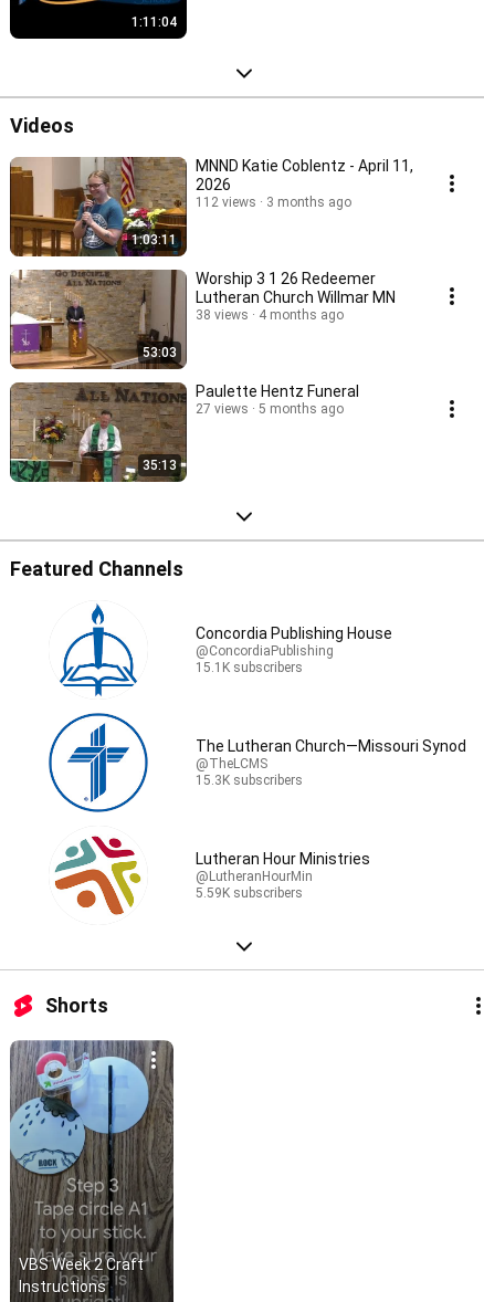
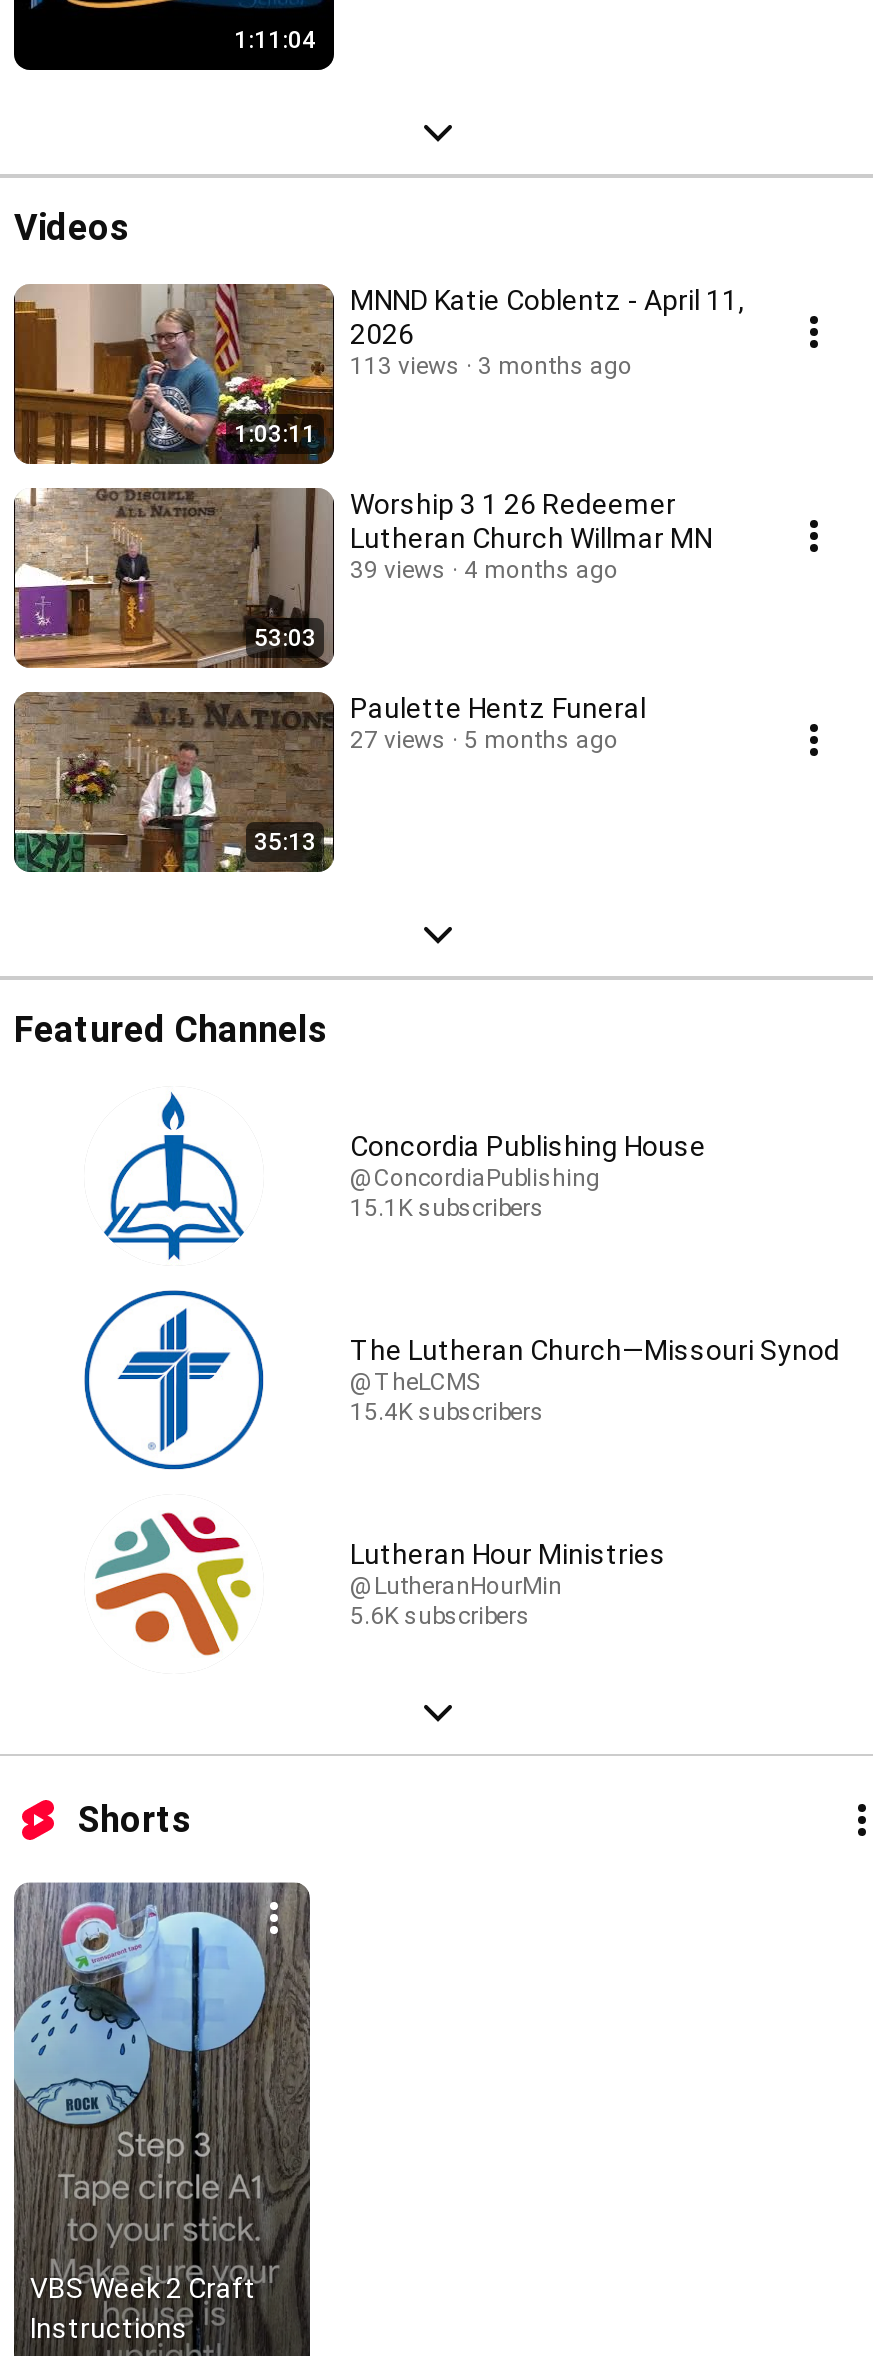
[196,195,351,210] 112 views 3 months ago -> [350,352,632,380] 113 views 3 months ago
[196,307,344,323] 38 views 4 months ago -> [350,556,618,584] 39 views 4 months ago
[196,772,303,788] 15.3K subscribers -> [350,1397,544,1425] 15.4K subscribers
[196,885,303,900] 5.59K subscribers -> [350,1601,530,1629] 5.6K subscribers

